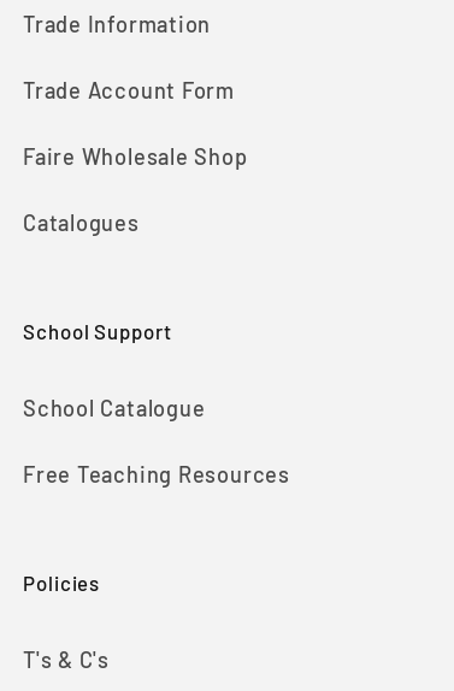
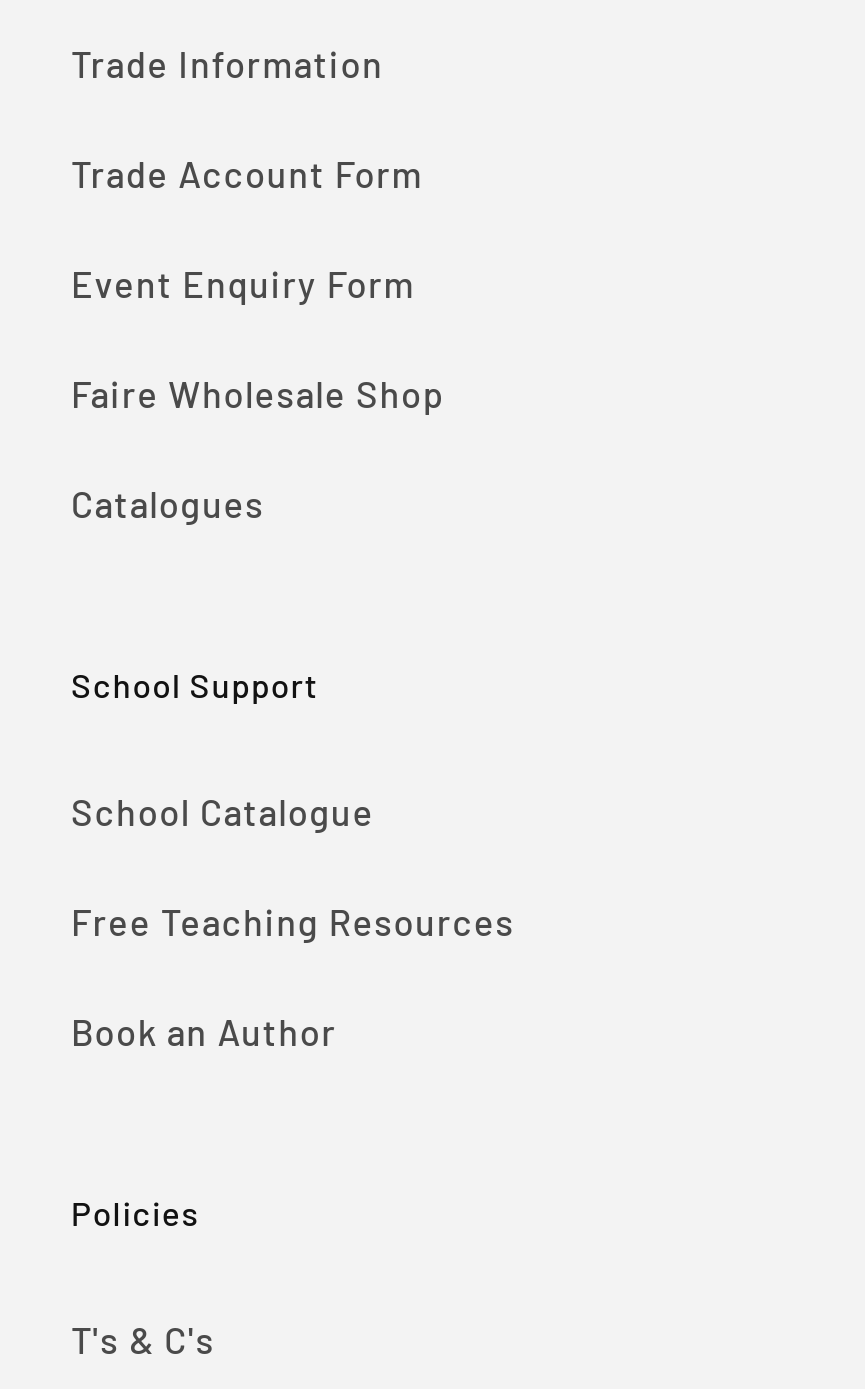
none -> [71,262,415,306] Event Enquiry Form
none -> [71,1010,337,1054] Book an Author

